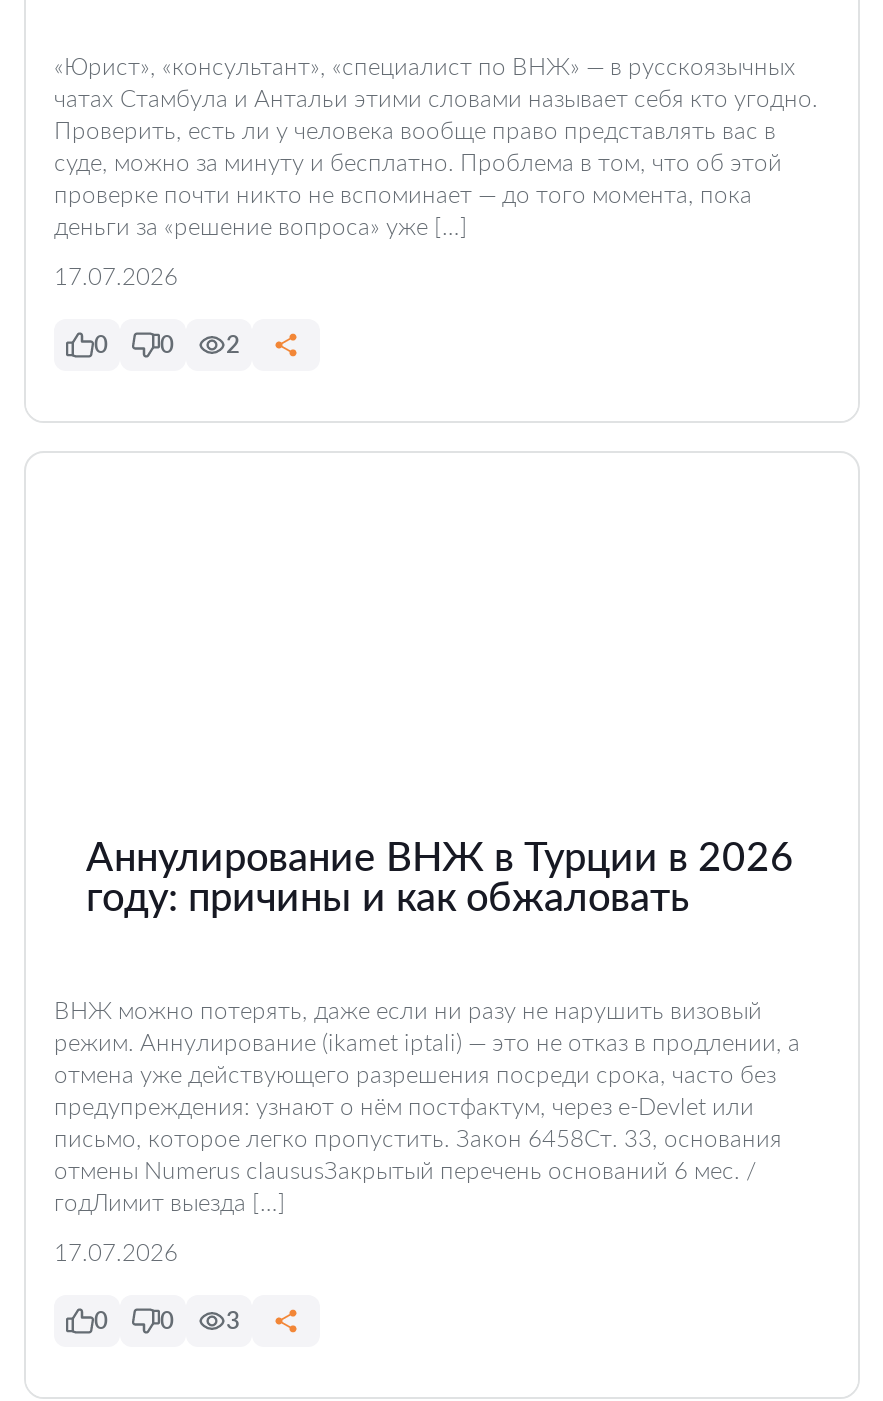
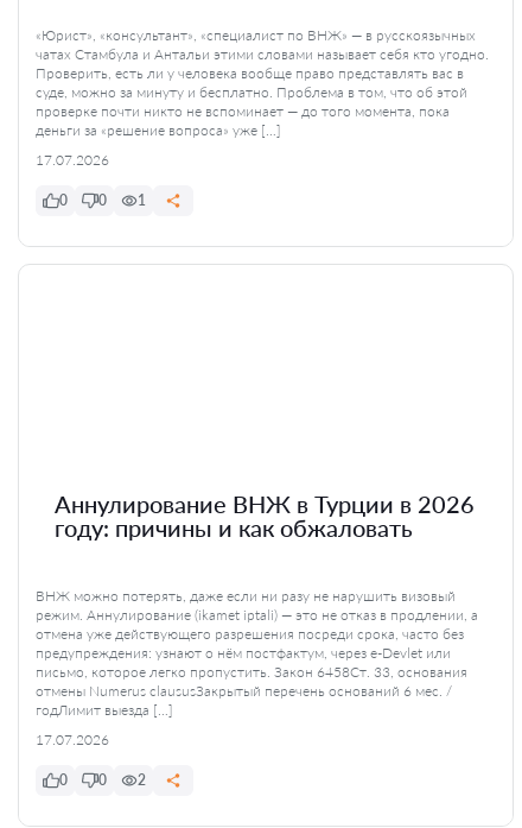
[226,330,240,360] 2 -> [138,192,146,210] 1
[226,1305,240,1335] 3 -> [138,771,146,789] 2

